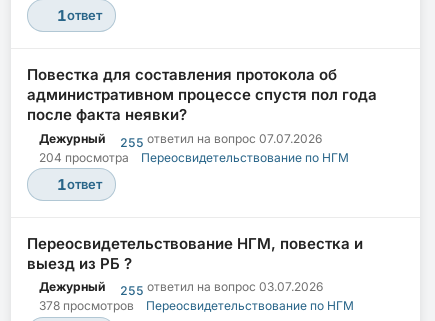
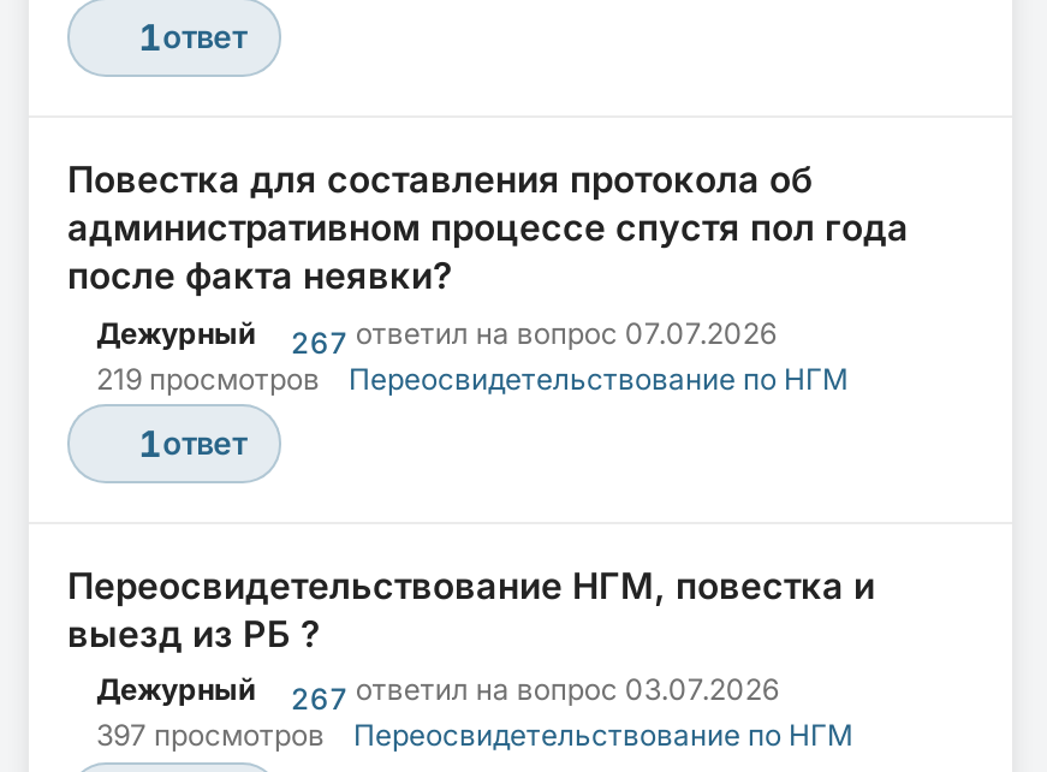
[39,131,322,165] 255 ответил на вопрос 07.07.2026 | 204 просмотра -> [96,314,776,396] 267 ответил на вопрос 07.07.2026 | 219 просмотров
[120,279,323,298] 255 ответил на вопрос 03.07.2026 -> [291,672,779,718] 267 ответил на вопрос 03.07.2026
[39,298,354,313] 378 просмотров Переосвидетельствование по НГМ -> [96,718,853,754] 397 просмотров Переосвидетельствование по НГМ

